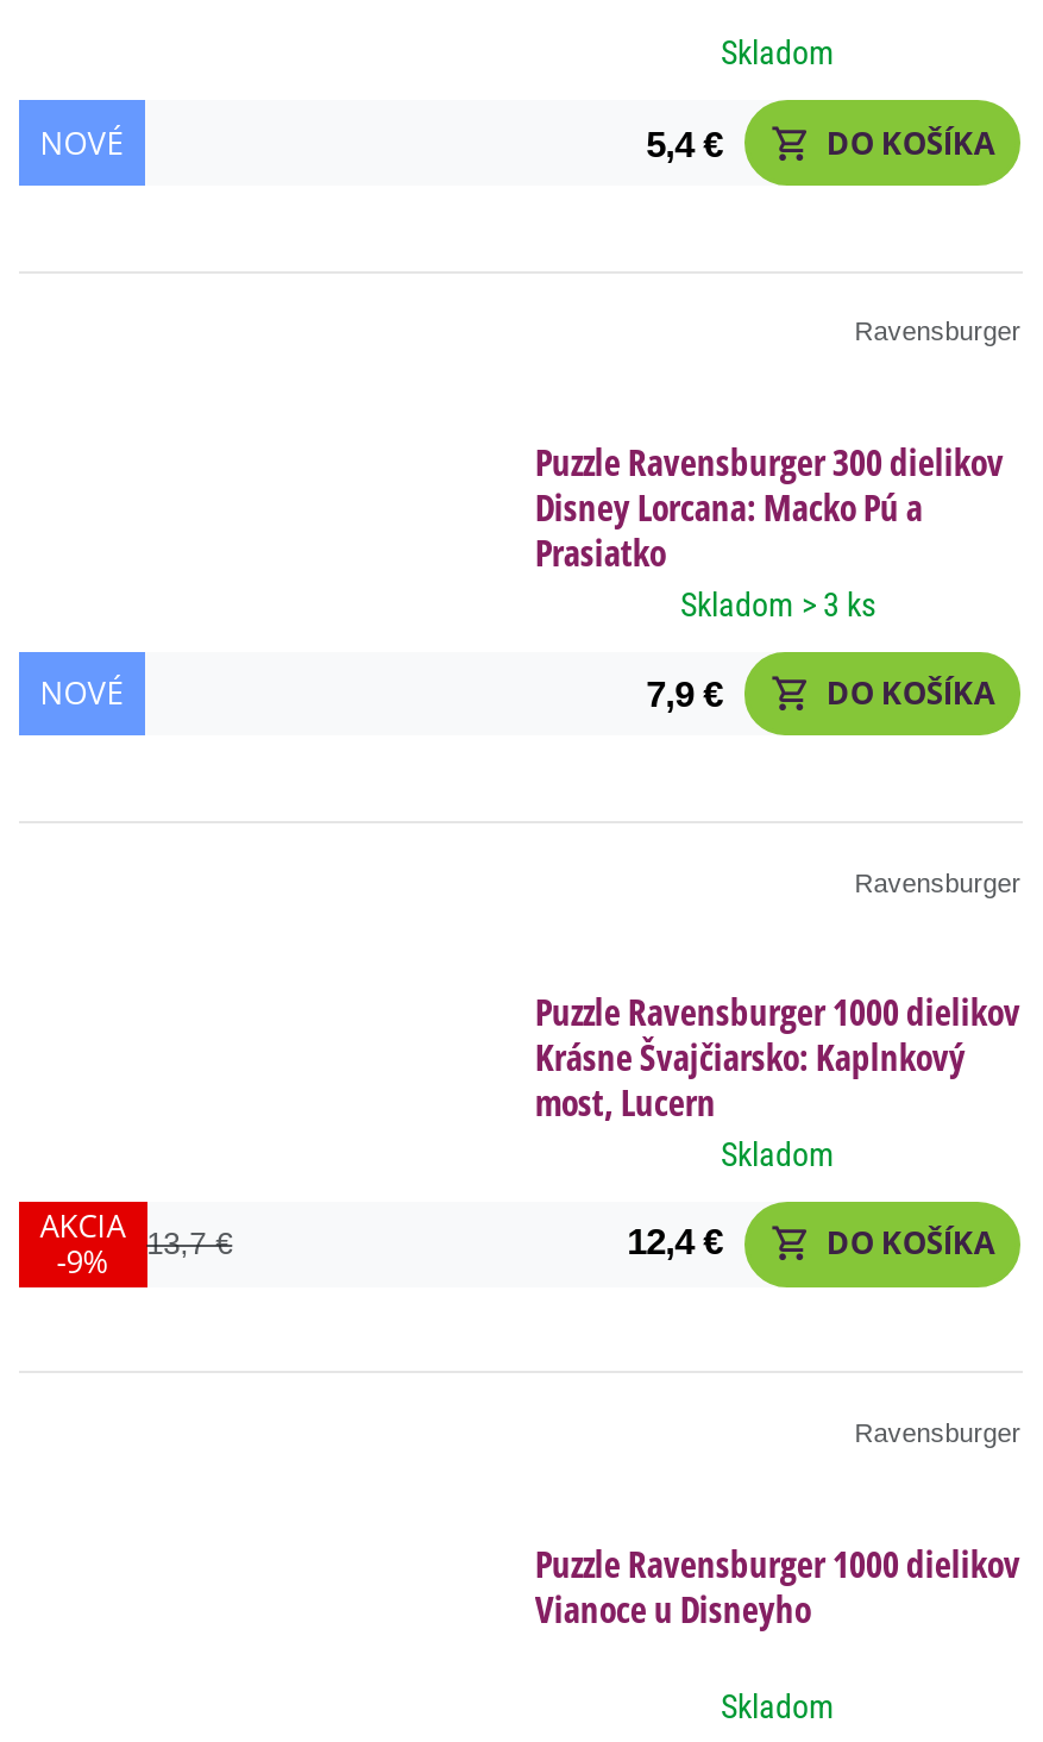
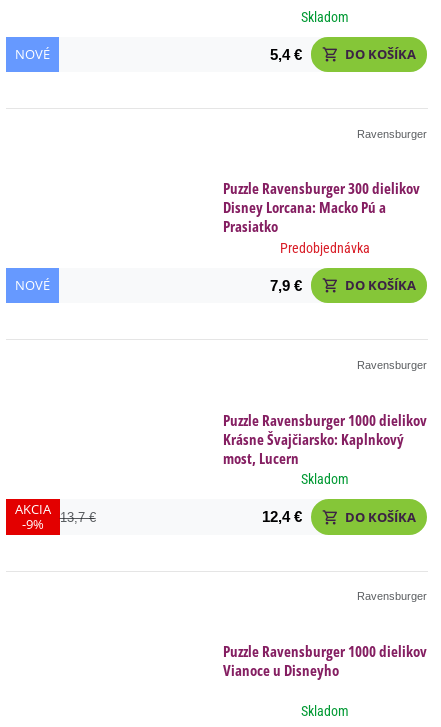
[680,585,875,624] Skladom > 3 ks -> [280,240,370,256] Predobjednávka

